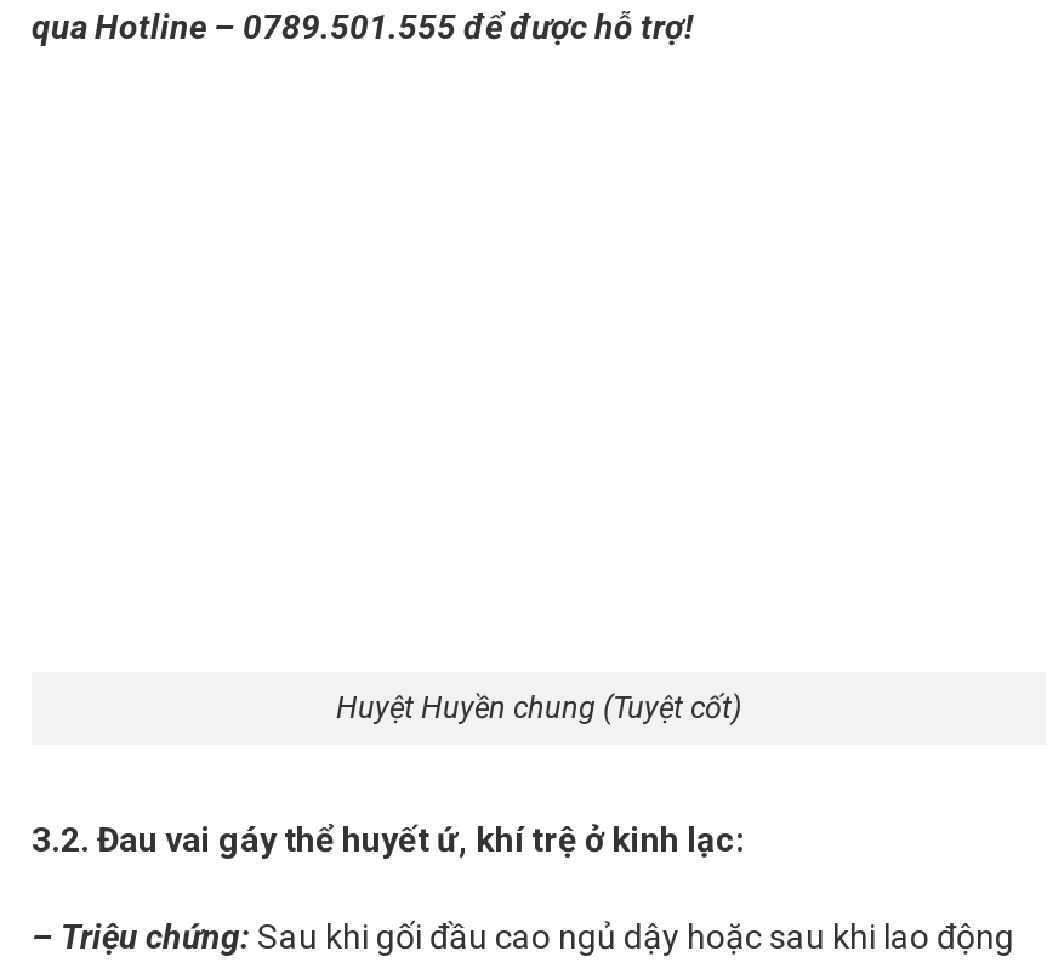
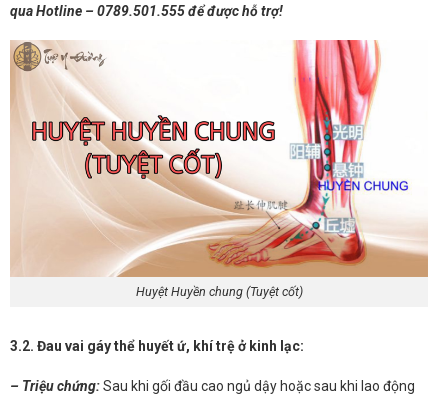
none -> [9,39,429,278] [image]

